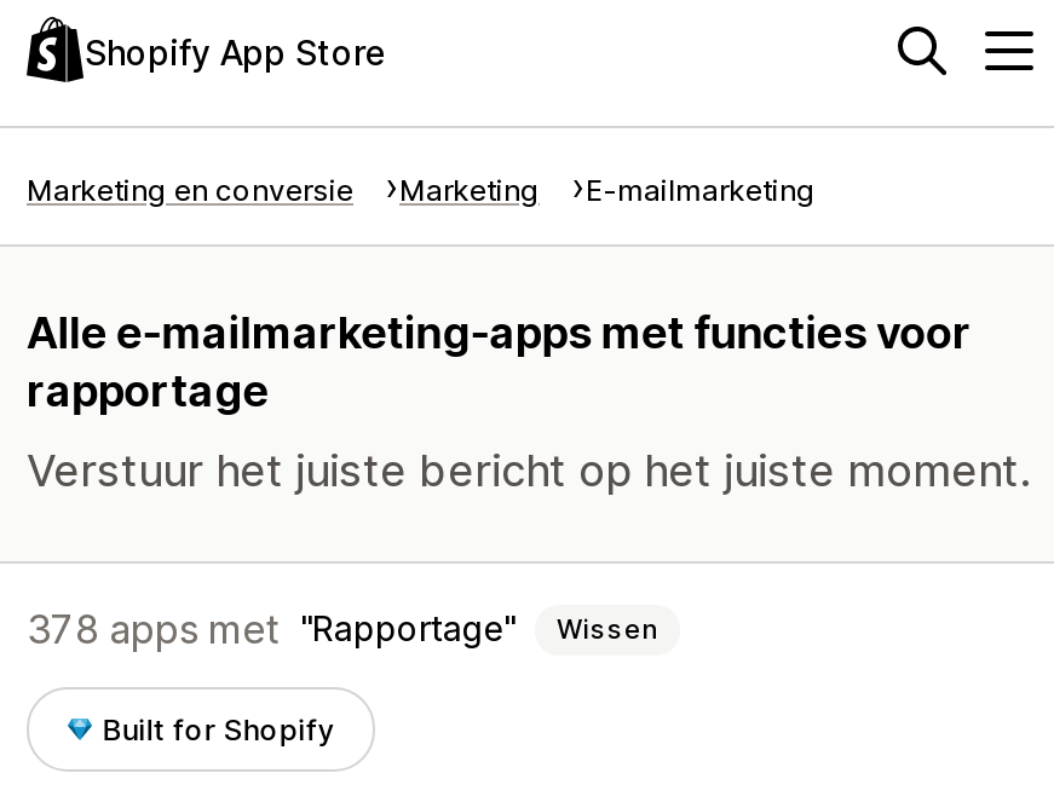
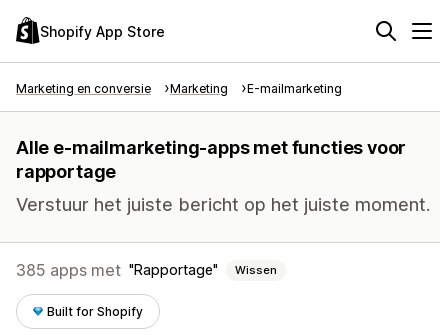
[27,605,658,653] 378 apps met Rapportage Wissen -> [16,260,277,280] 385 apps met Rapportage Wissen

